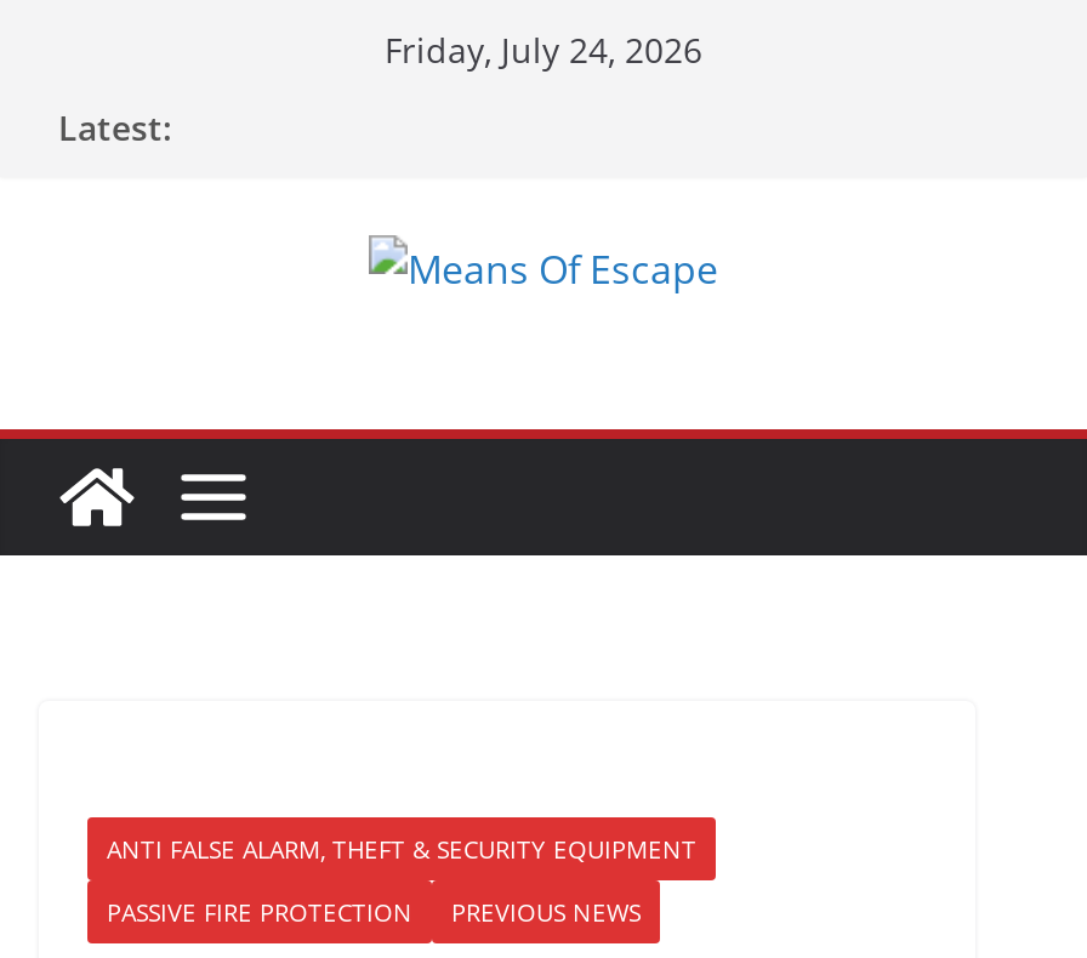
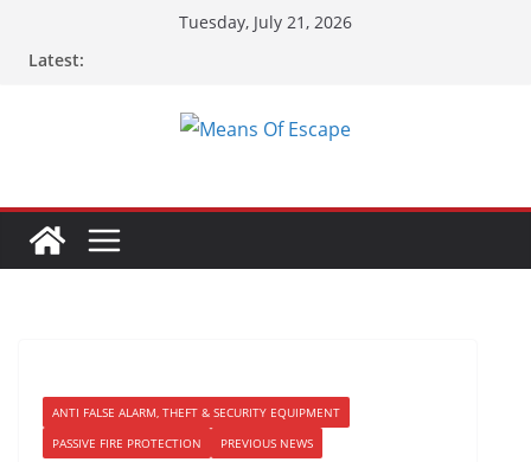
[385,27,702,73] Friday, July 24, 2026 -> [179,11,352,33] Tuesday, July 21, 2026

